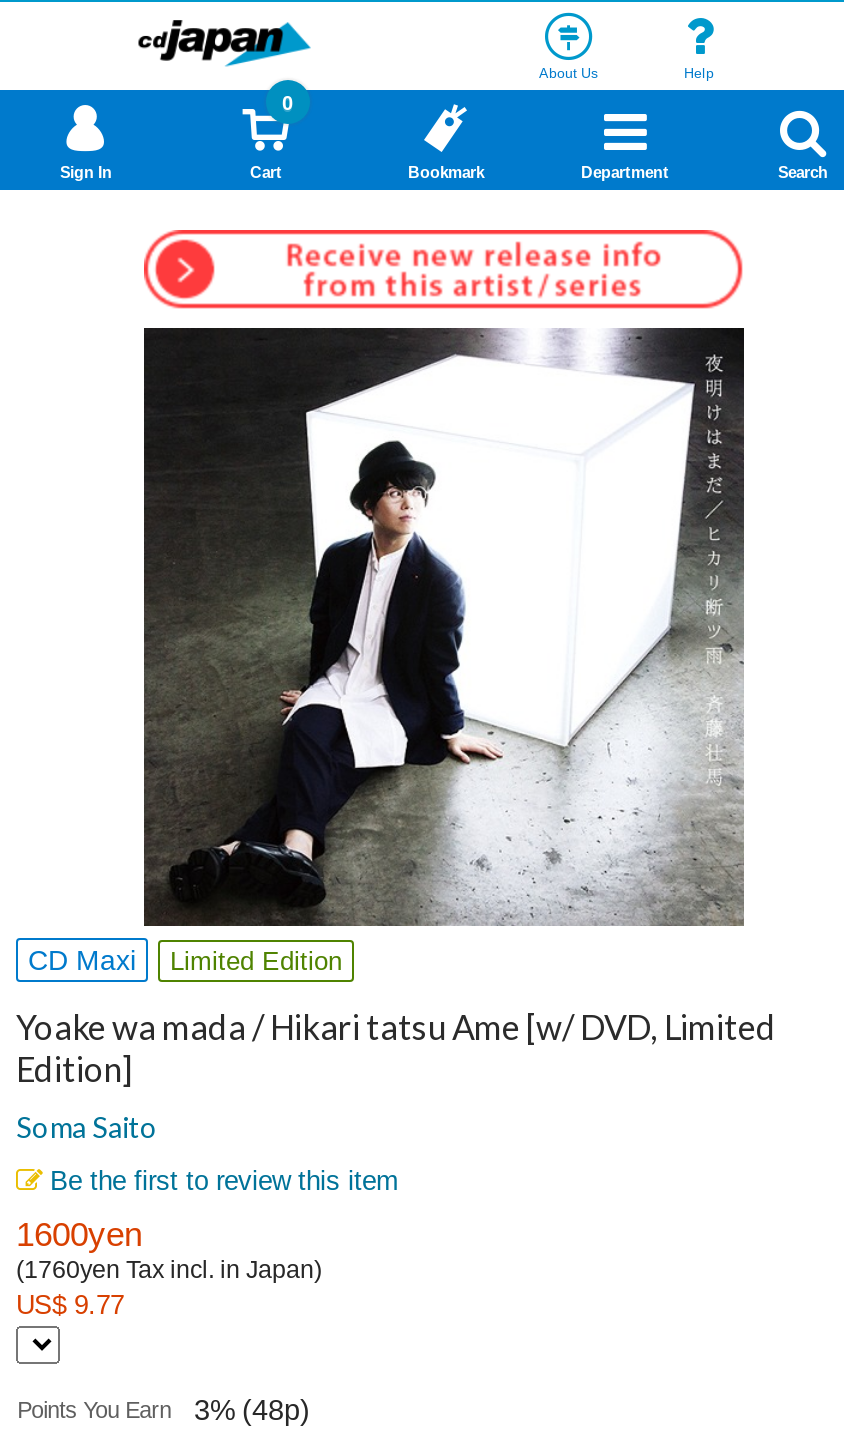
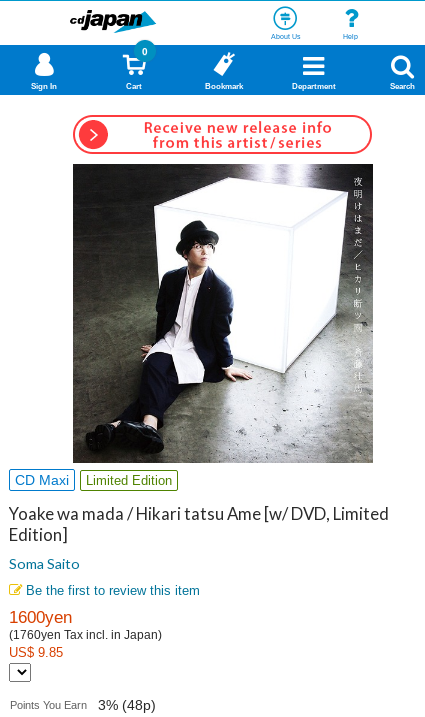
[16,1289,124,1319] US$ 9.77 -> [9,644,63,659] US$ 9.85

